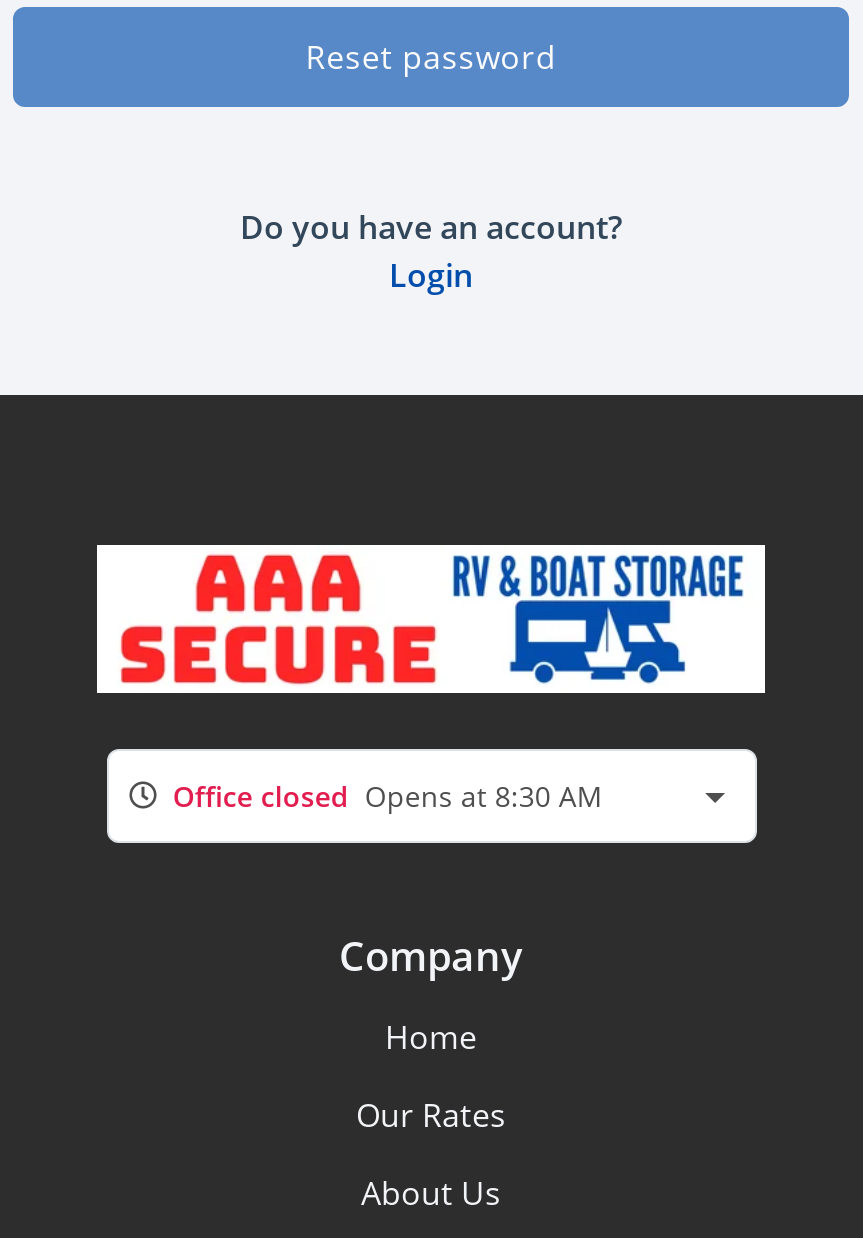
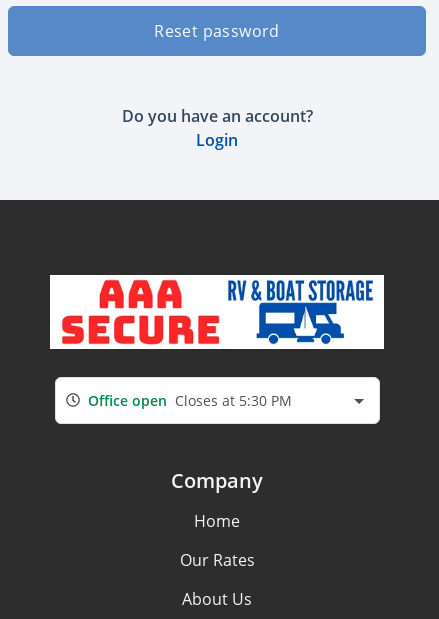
[173,776,603,814] Office closed Opens at 8:30 AM -> [88,390,292,409] Office open Closes at 5:30 PM

